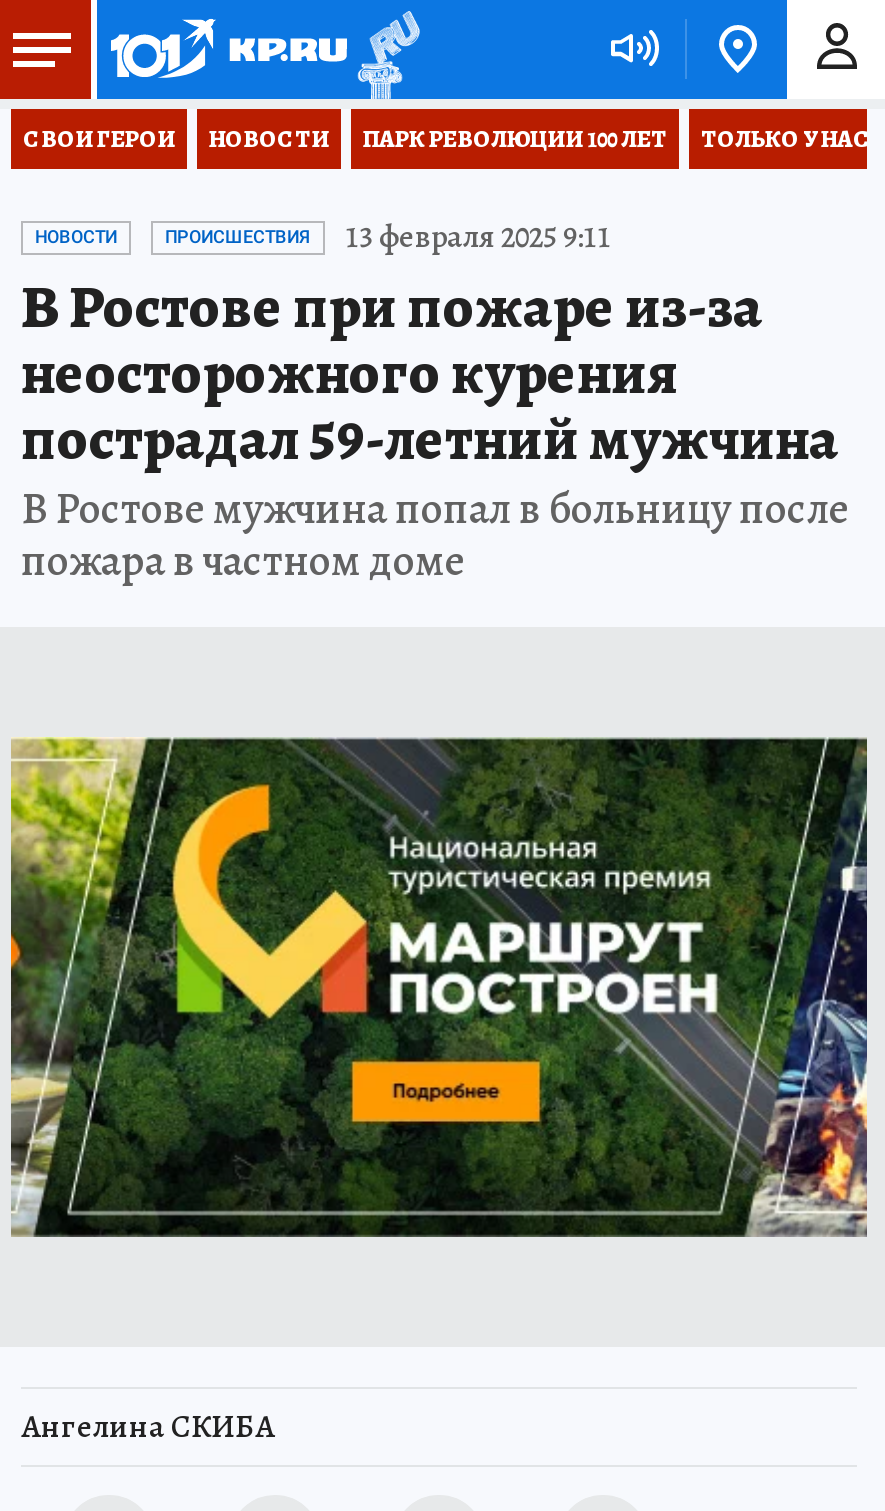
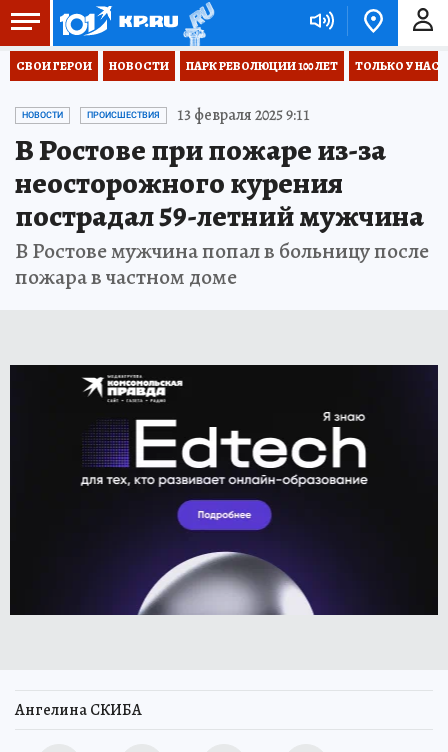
[9,737,869,1239] [image] -> [9,364,439,615] [image]

